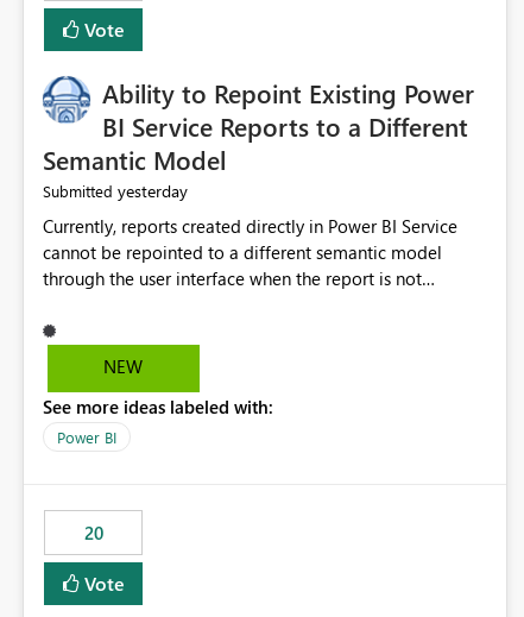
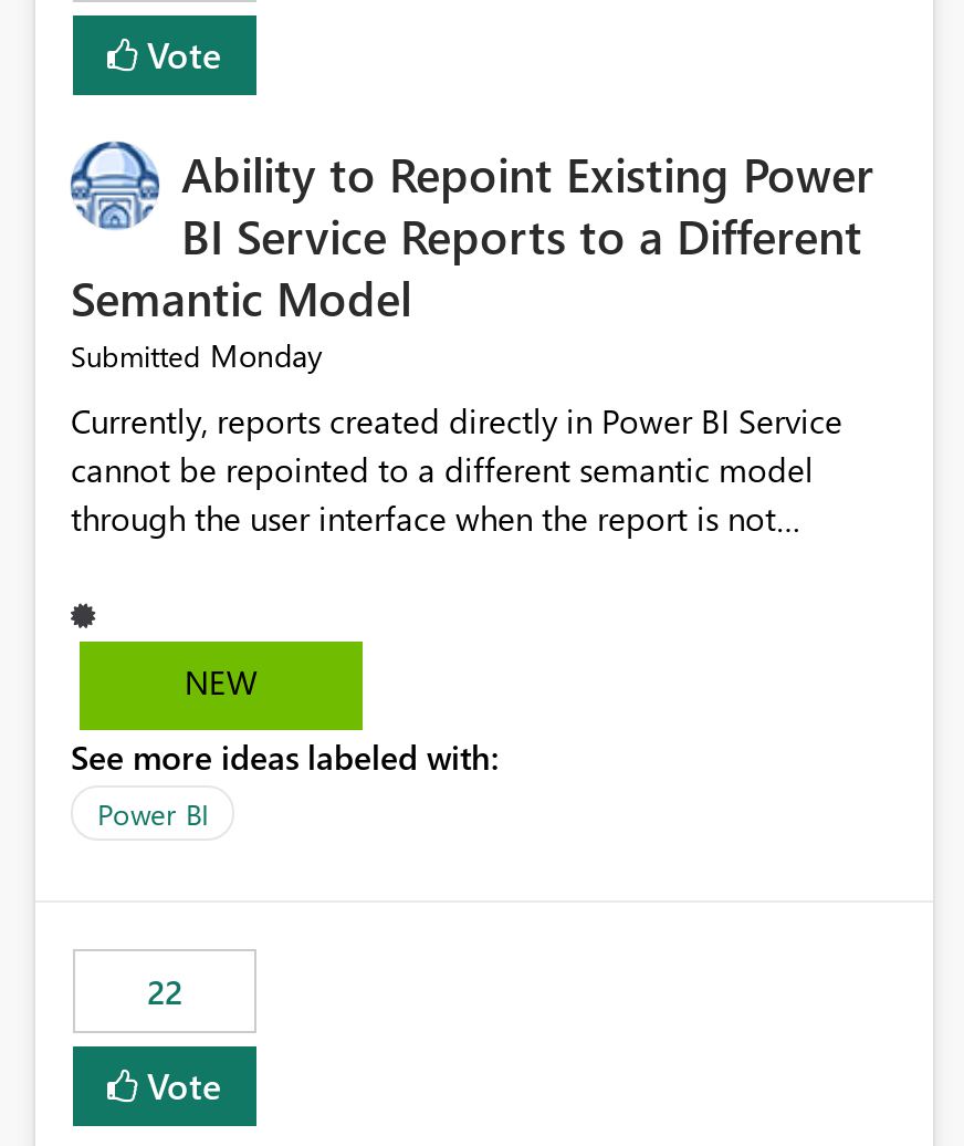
[43,180,188,203] Submitted yesterday -> [71,335,323,377] Submitted Monday
[84,521,103,545] 20 -> [147,970,182,1014] 22

